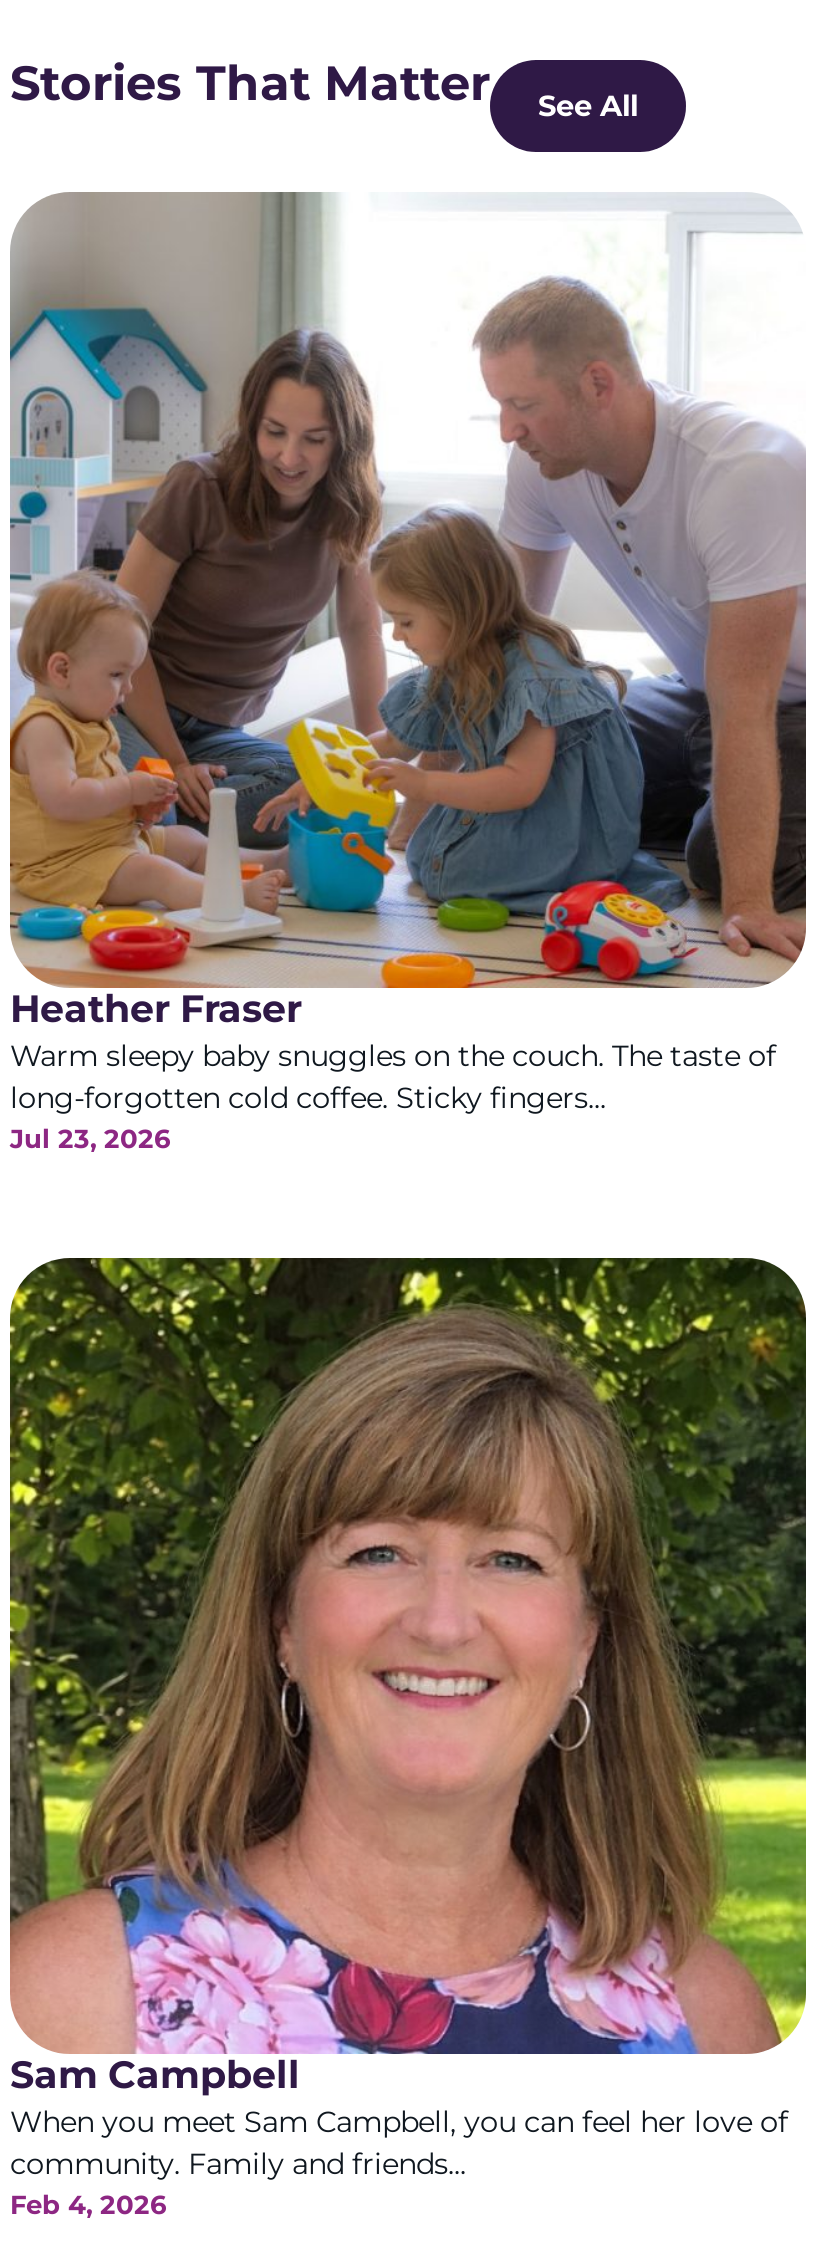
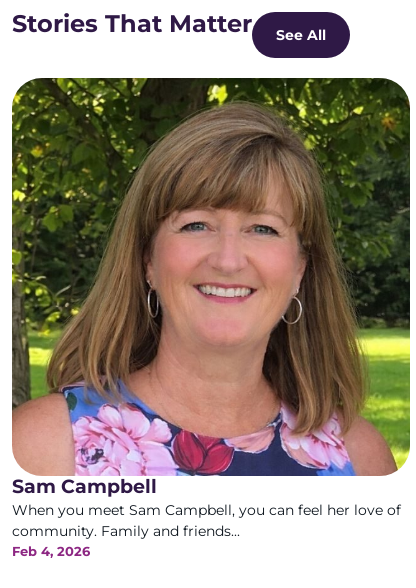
[8,192,808,1154] [image] | Heather Fraser | Warm sleepy baby snuggles on the couch. The taste of | long-forgotten cold coffee. Sticky fingers... | Jul 23, 2026 -> none

